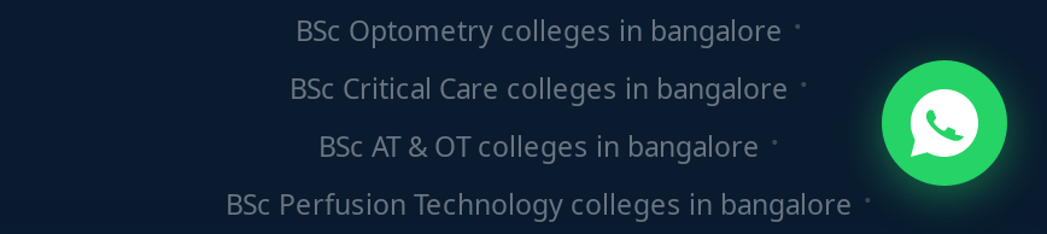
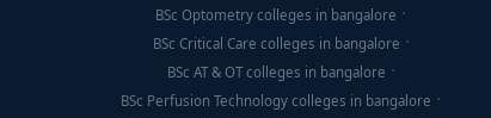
[877,58,1012,200] [image] -> none

